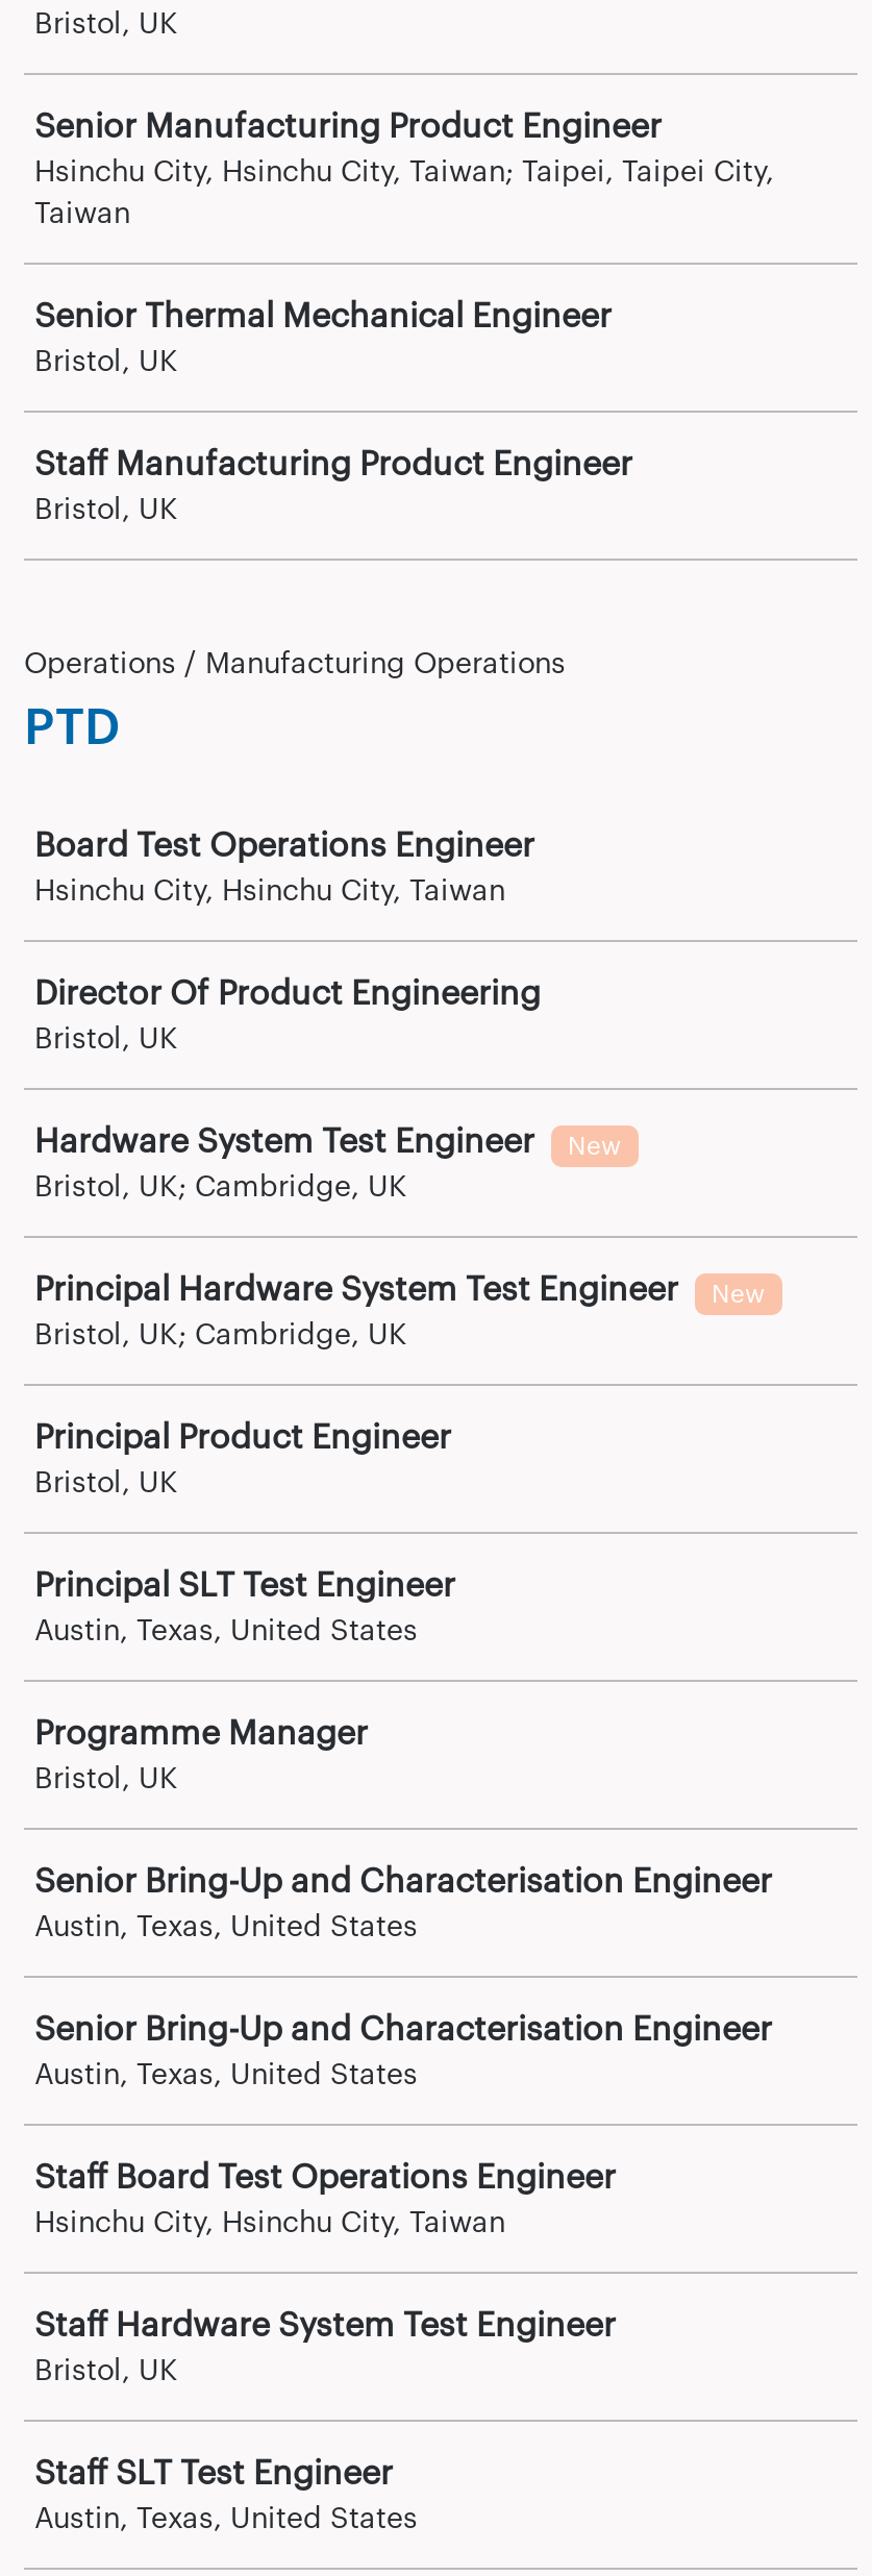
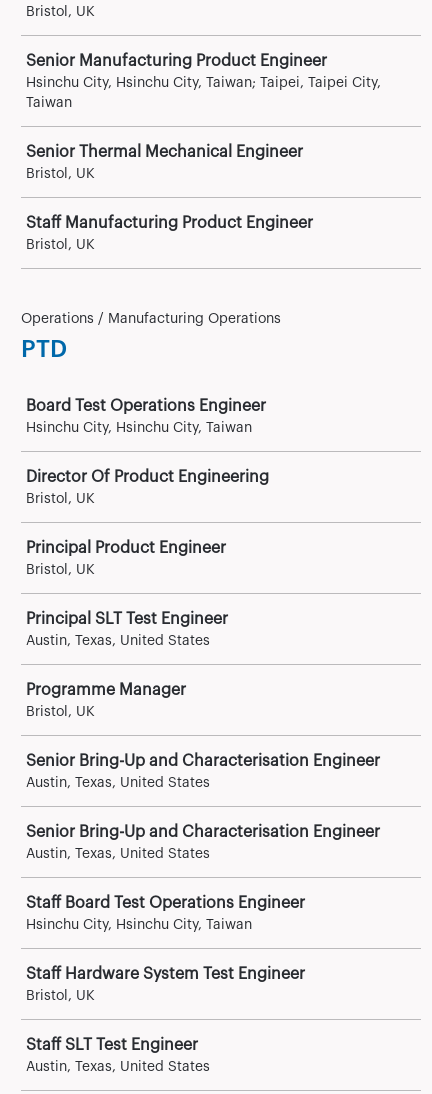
[34,1125,766,1351] Hardware System Test Engineer | New | Bristol, UK; Cambridge, UK | Principal Hardware System Test Engineer | New | Bristol, UK; Cambridge, UK -> none

